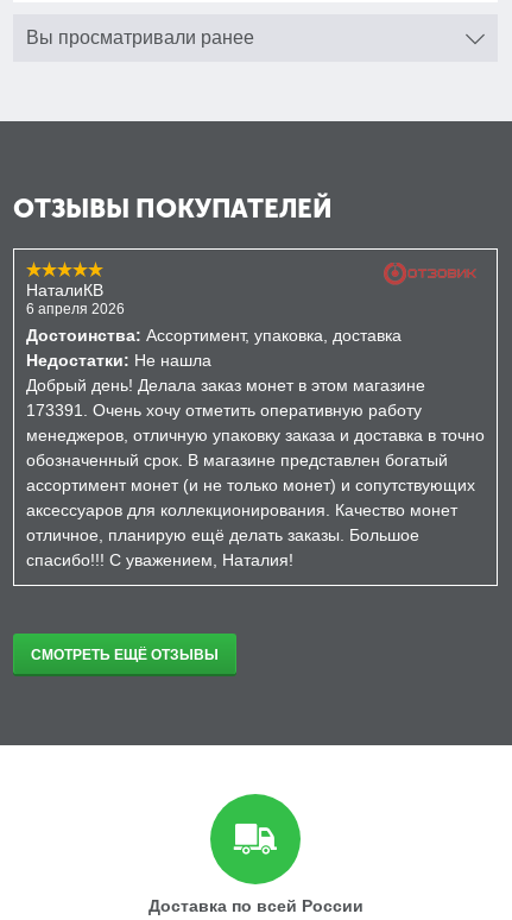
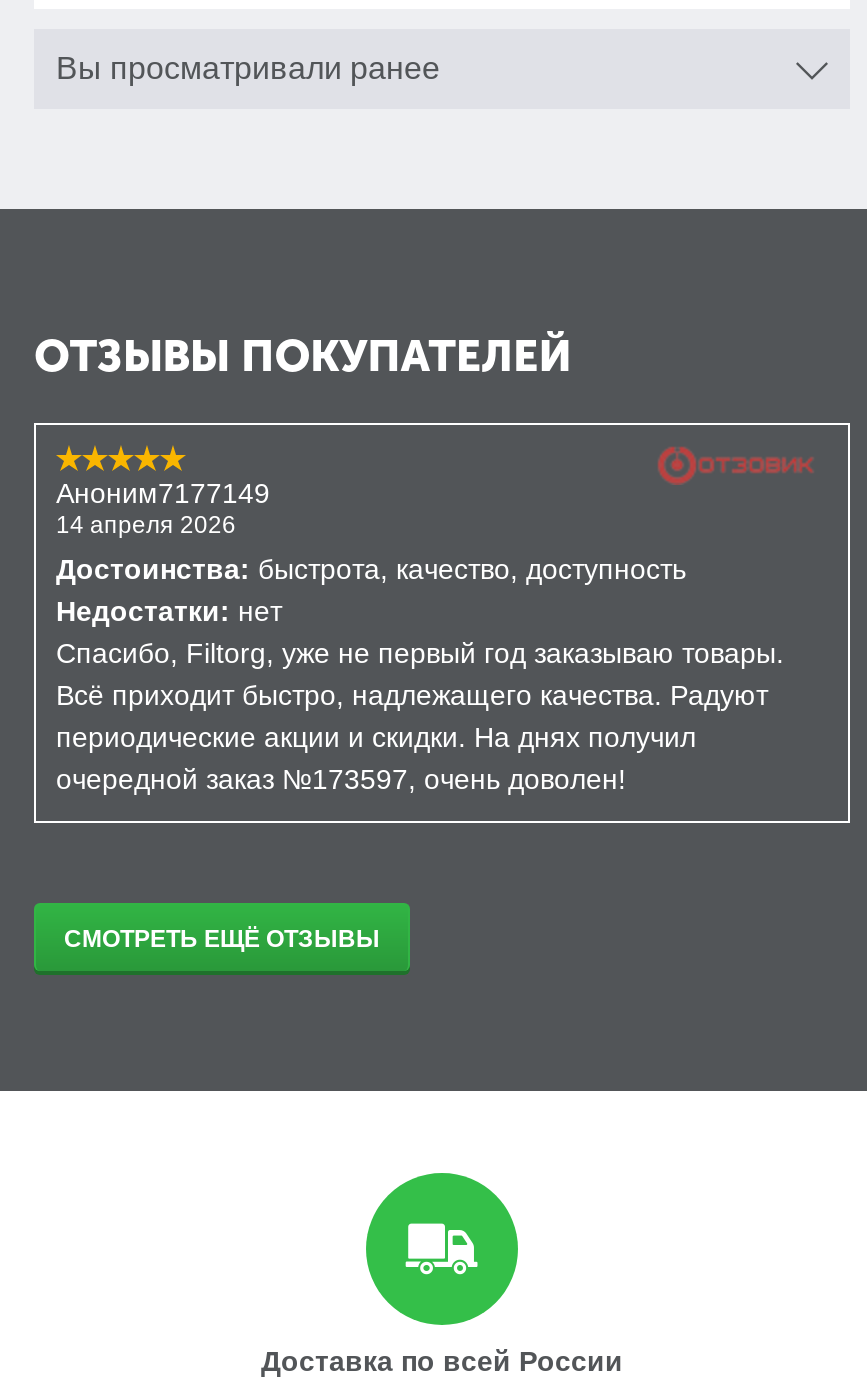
[26,281,485,569] НаталиКВ | 6 апреля 2026 | Достоинства: Ассортимент, упаковка, доставка | Недостатки: Не нашла | Добрый день! Делала заказ монет в этом магазине | 173391. Очень хочу отметить оперативную работу | менеджеров, отличную упаковку заказа и доставка в точно | обозначенный срок. В магазине представлен богатый | ассортимент монет (и не только монет) и сопутствующих | аксессуаров для коллекционирования. Качество монет | отличное, планирую ещё делать заказы. Большое | спасибо!!! С уважением, Наталия! -> [56,477,784,795] Аноним7177149 | 14 апреля 2026 | Достоинства: быстрота, качество, доступность | Недостатки: нет | Спасибо, Filtorg, уже не первый год заказываю товары. | Всё приходит быстро, надлежащего качества. Радуют | периодические акции и скидки. На днях получил | очередной заказ №173597, очень доволен!

